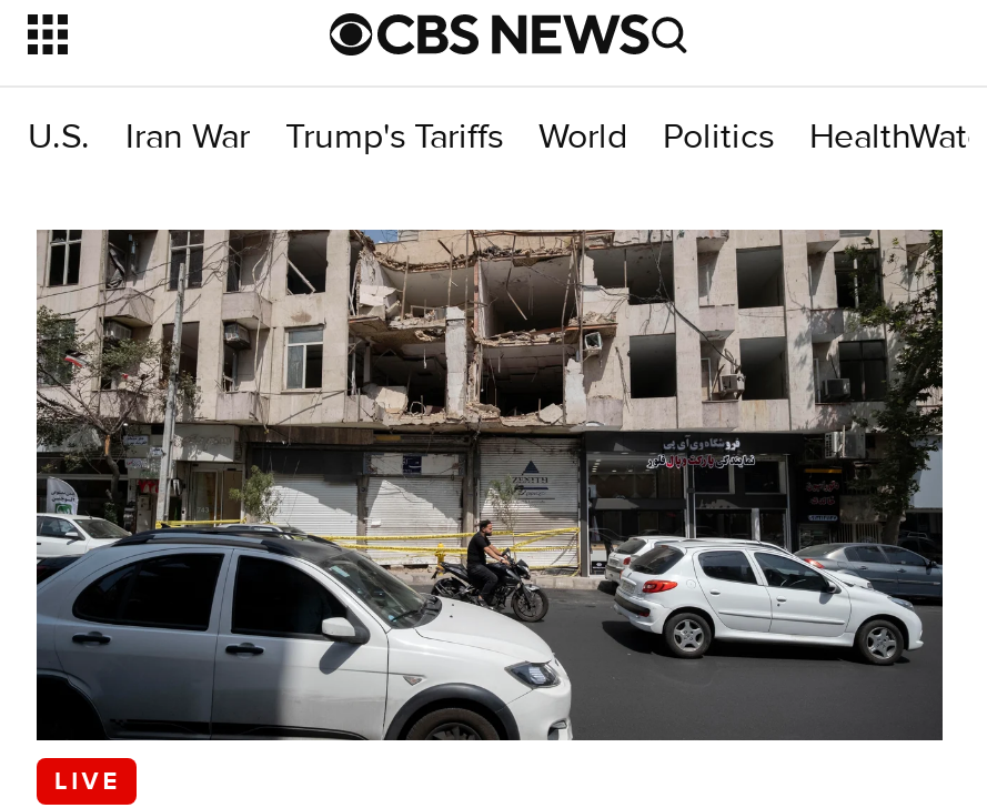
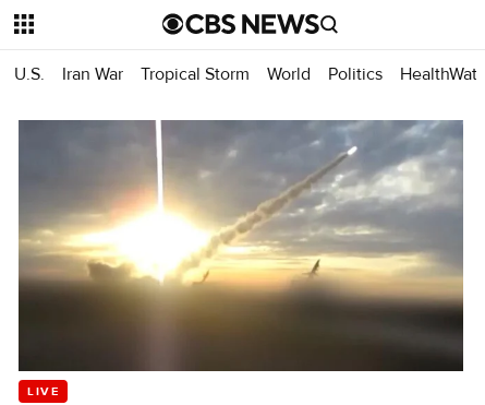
[285,113,503,158] Trump's Tariffs -> [141,63,250,85] Tropical Storm
[34,228,945,740] [image] -> [17,119,464,372] [image]

